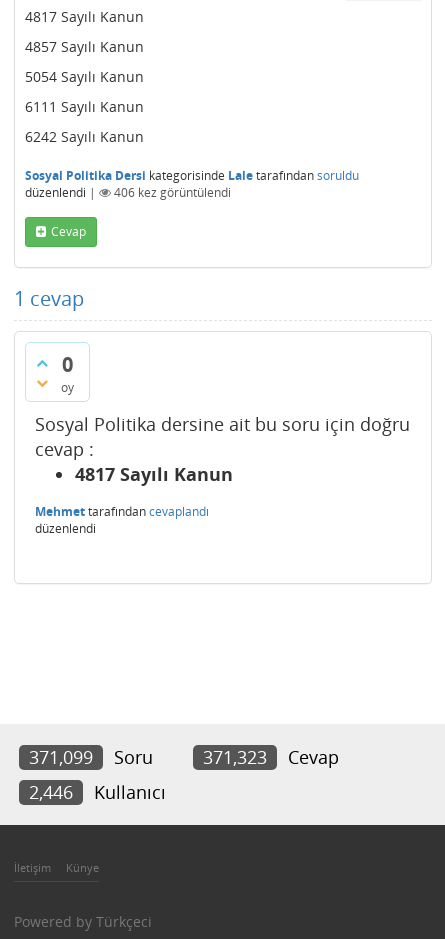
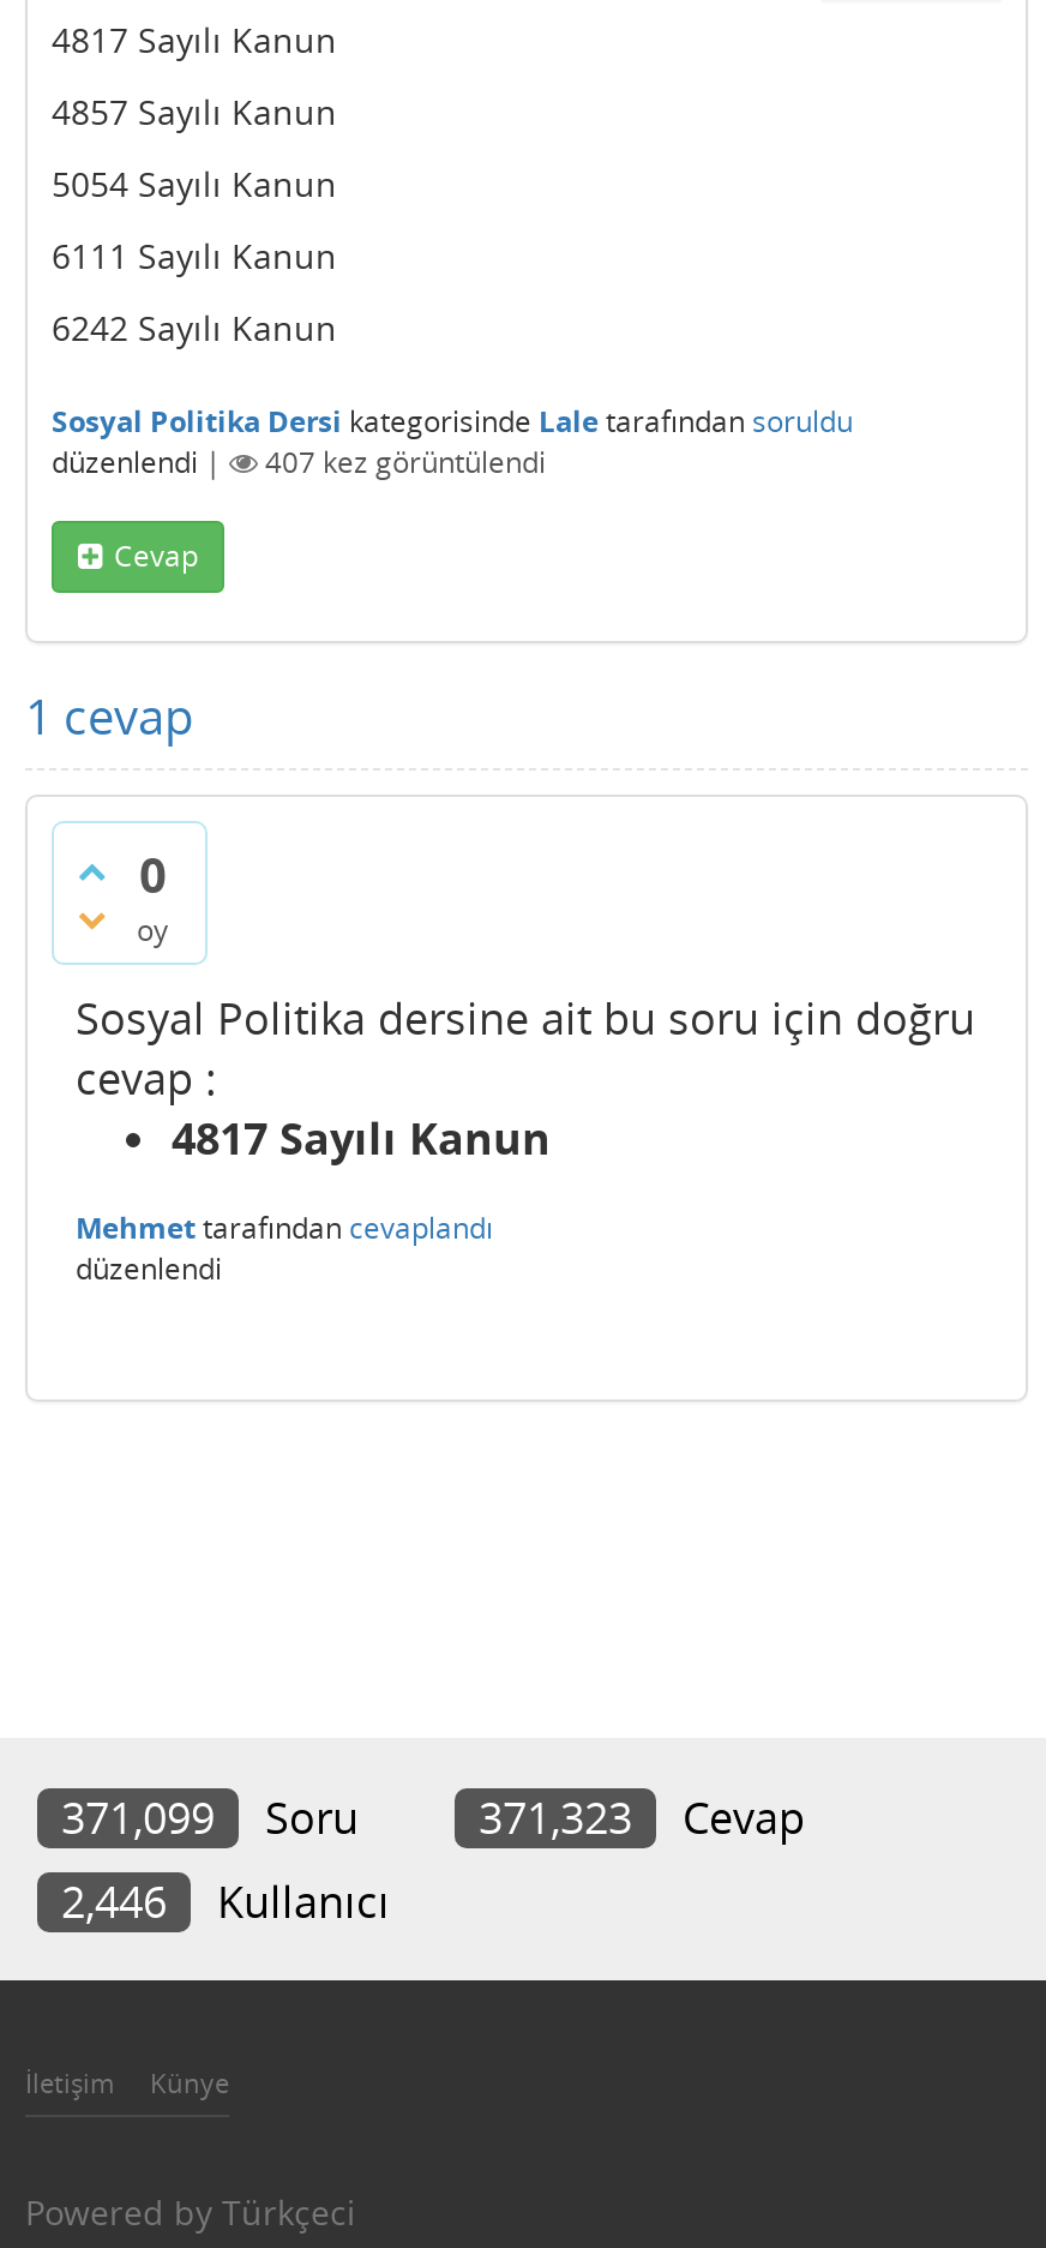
[114,184,231,201] 406 kez görüntülendi -> [265,442,546,482] 407 kez görüntülendi

